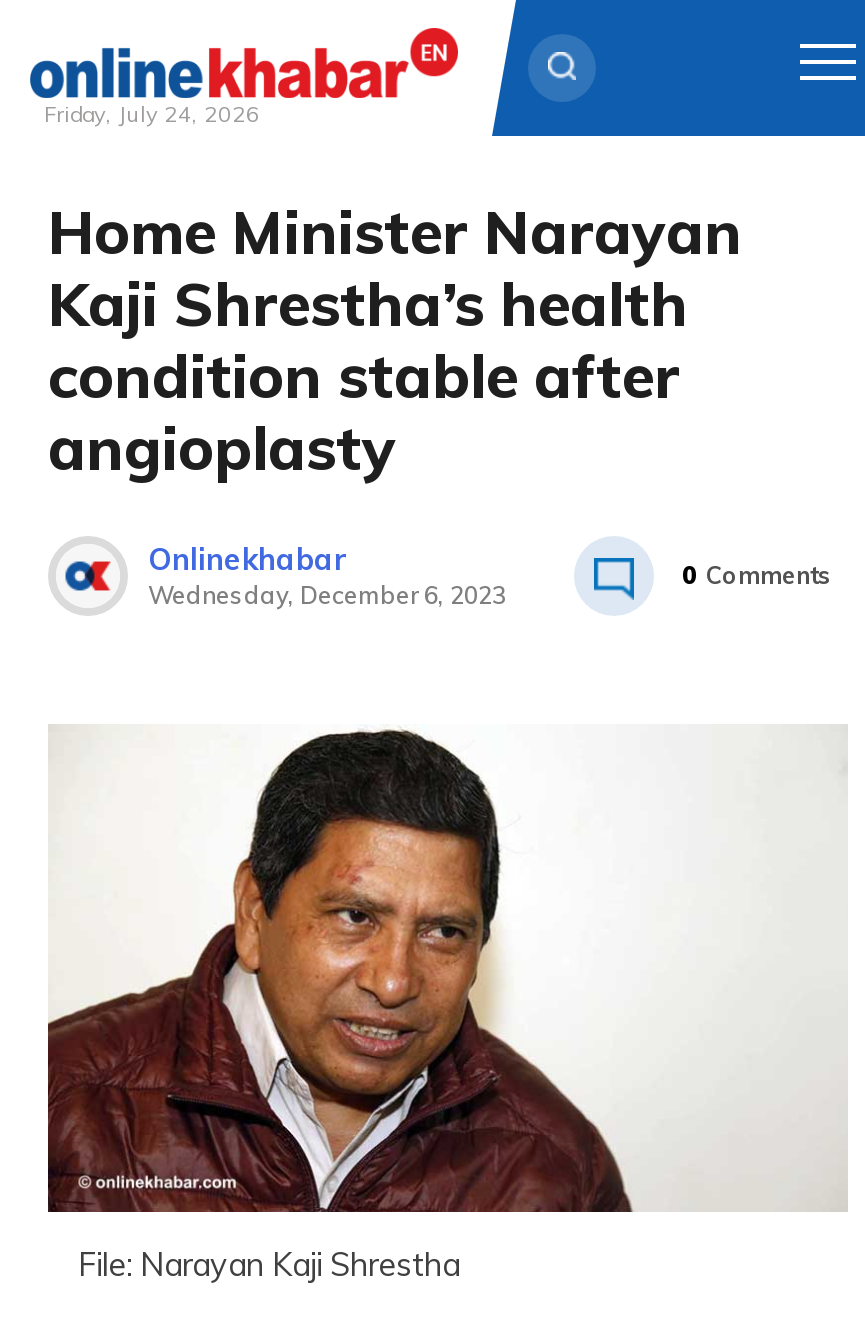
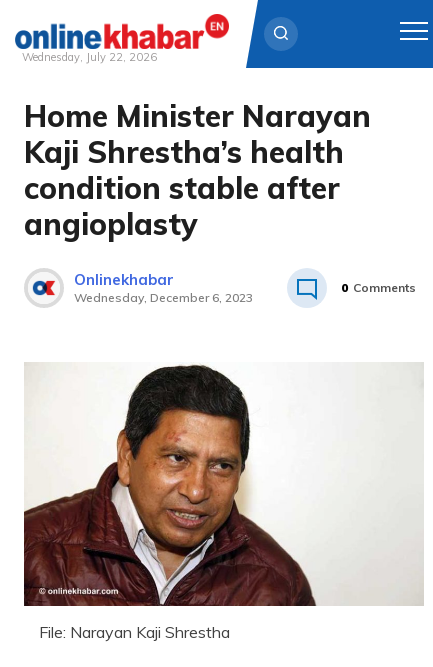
[44,100,260,128] Friday, July 24, 2026 -> [22,50,157,64] Wednesday, July 22, 2026

